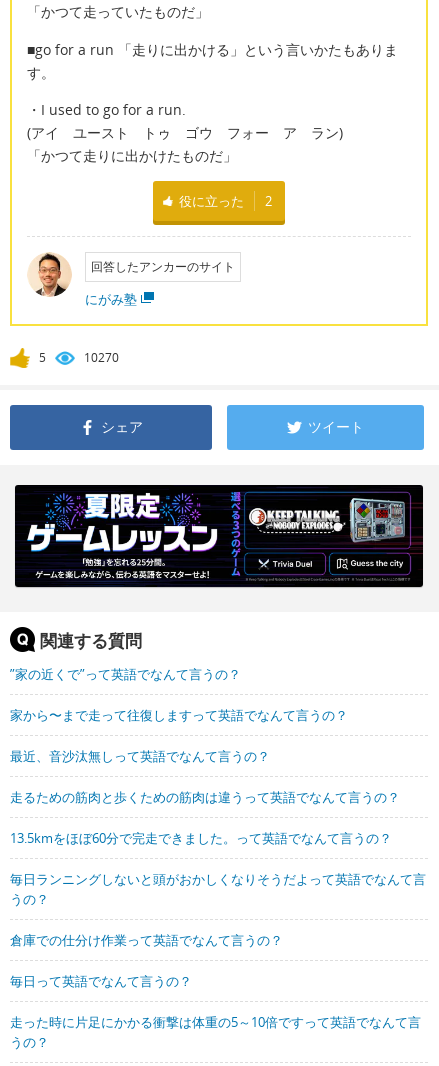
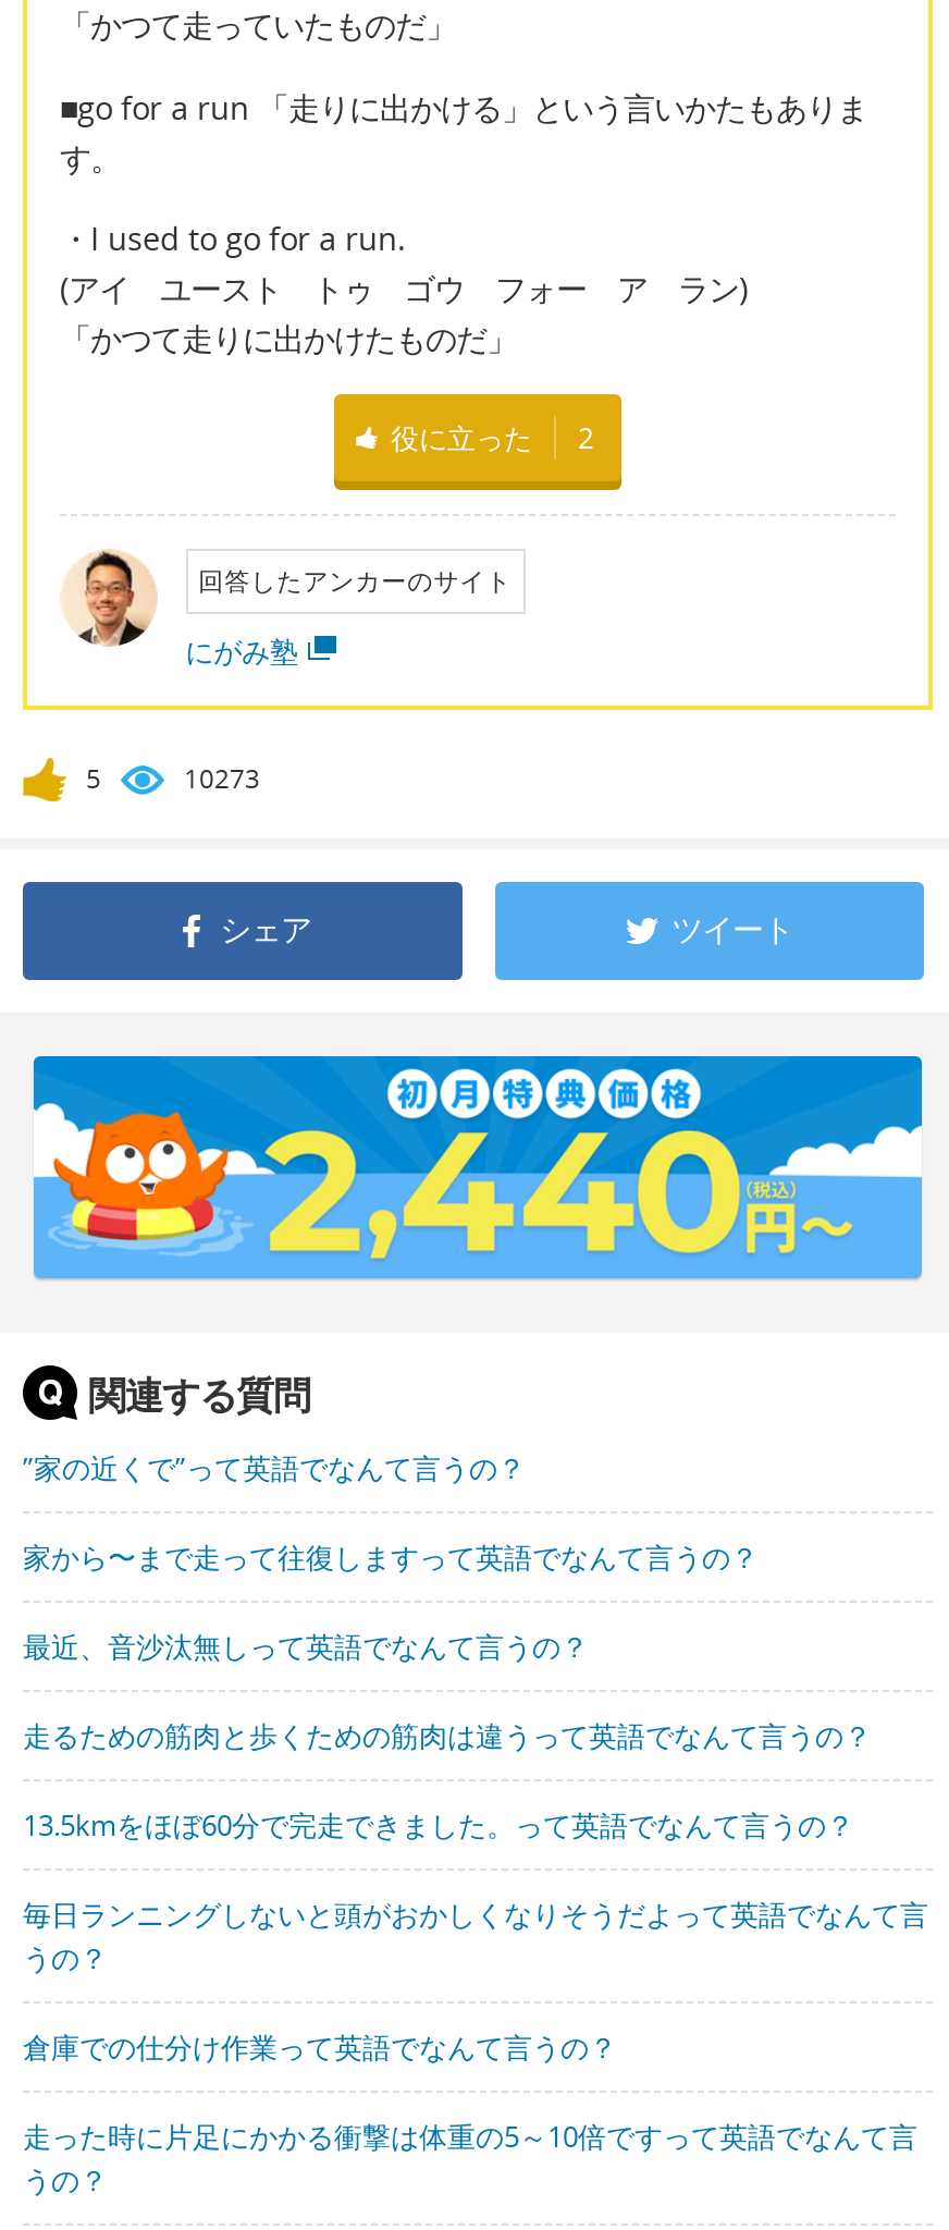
[84,349,119,366] 10270 -> [184,761,260,798] 10273
[14,484,424,588] [image] -> [32,1054,924,1281] [image]
[10,972,192,990] 毎日って英語でなんて言うの？ -> none

